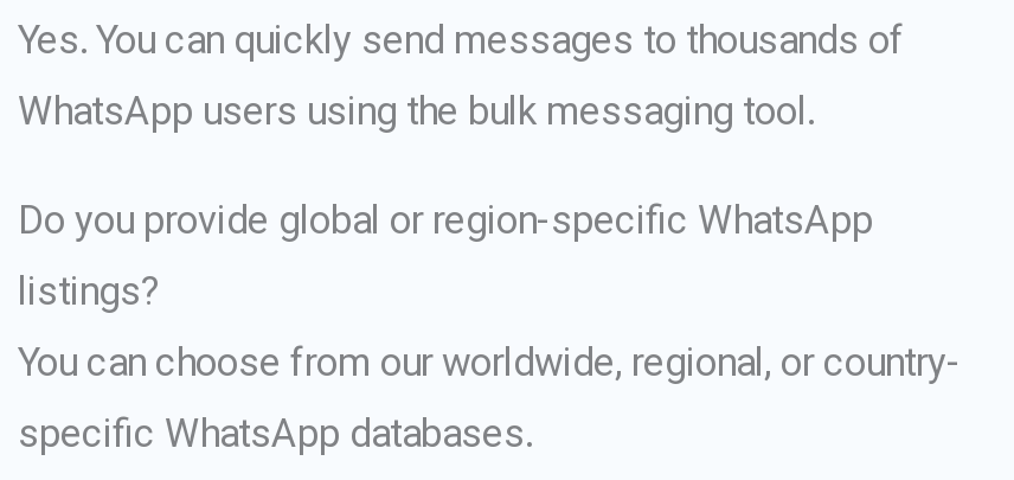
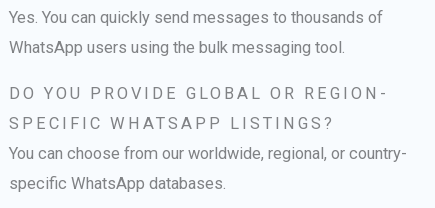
[18,198,873,243] Do you provide global or region-specific WhatsApp -> [9,84,389,103] DO YOU PROVIDE GLOBAL OR REGION-
[18,269,160,314] listings? -> [9,114,335,133] SPECIFIC WHATSAPP LISTINGS?

